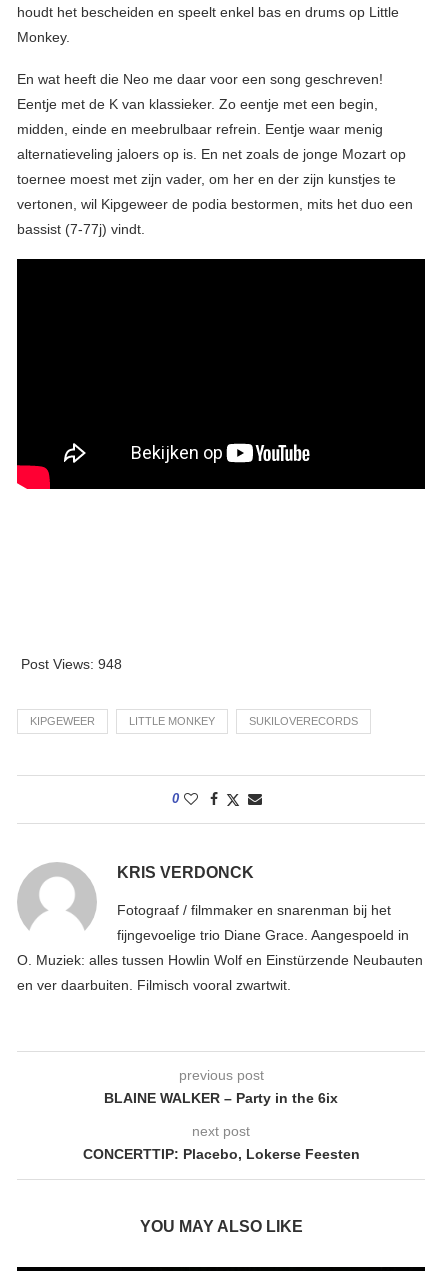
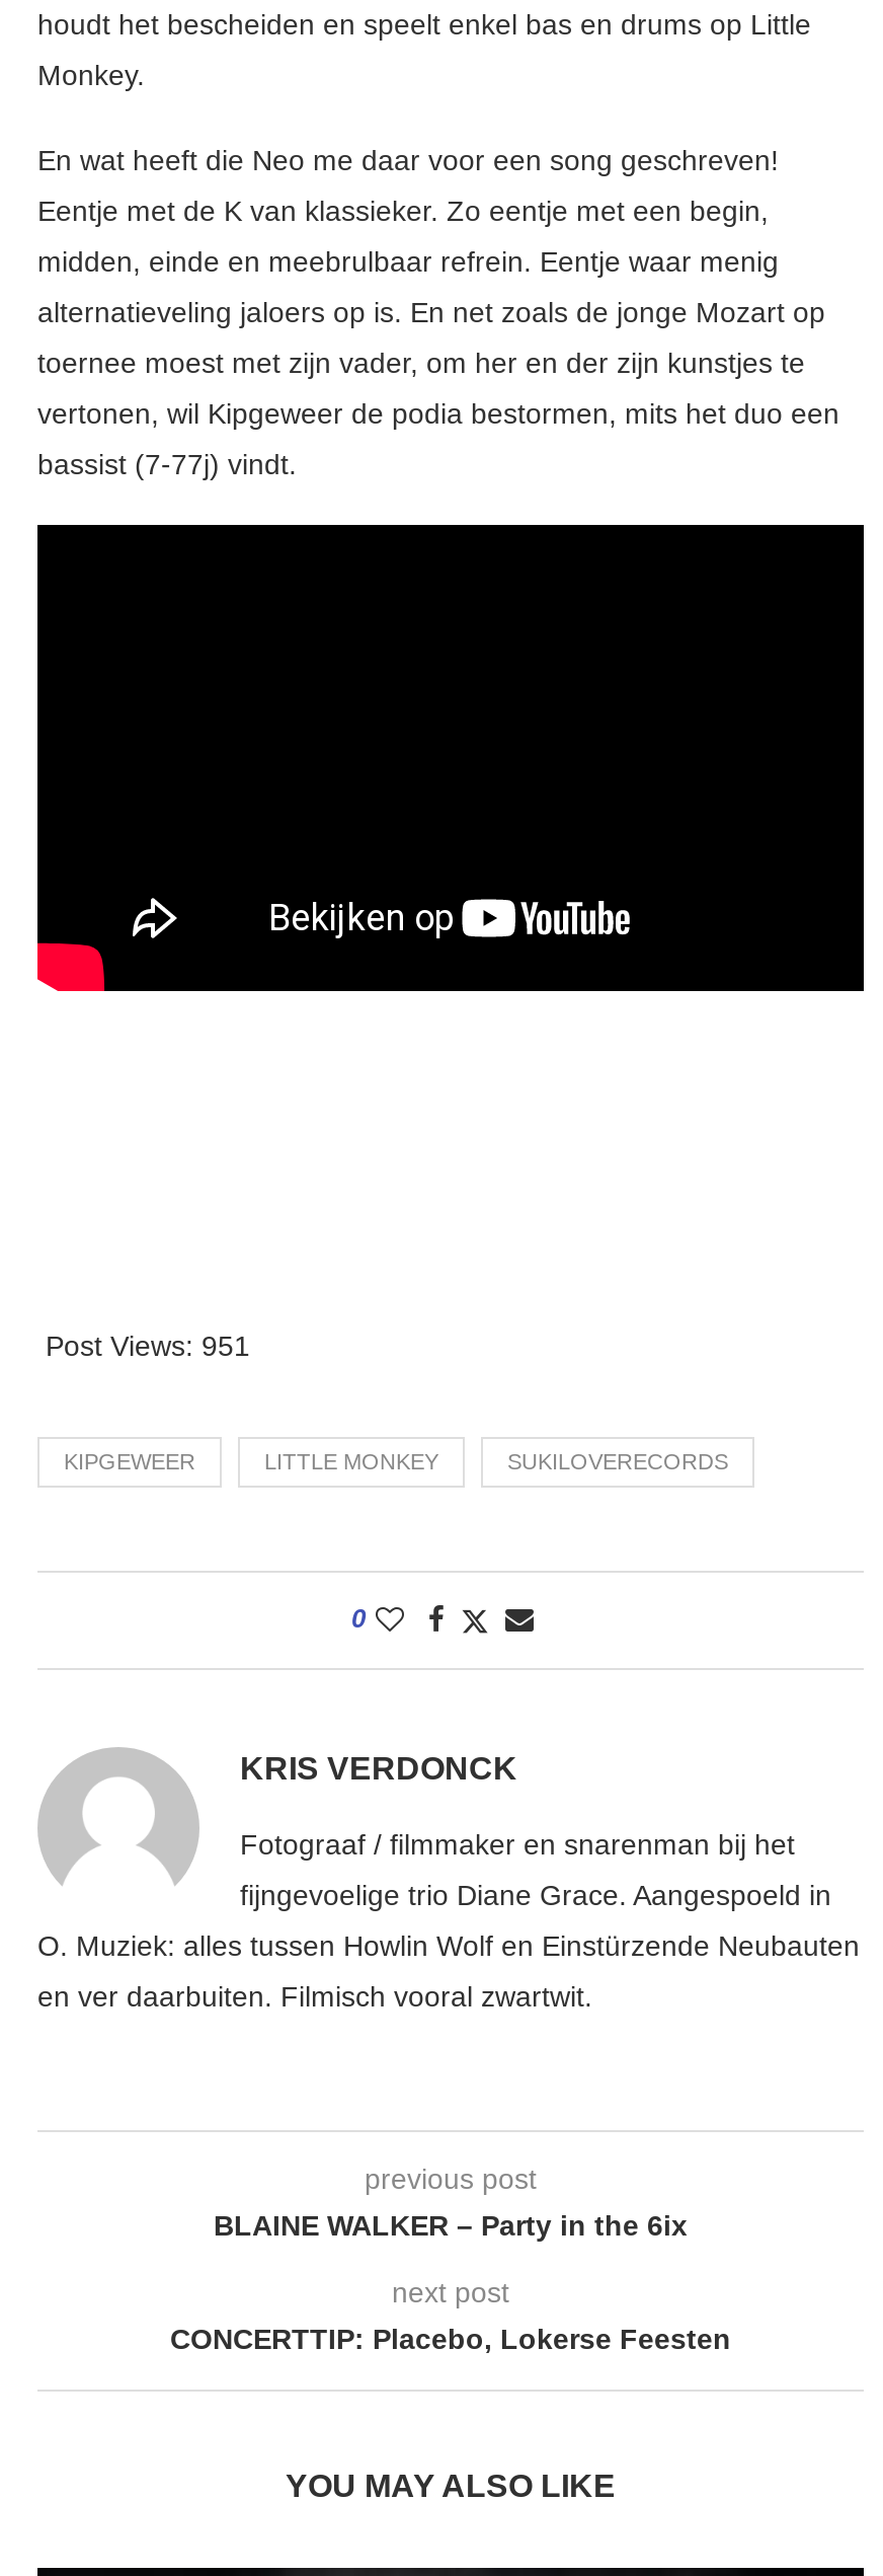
[21,656,122,672] Post Views: 948 -> [46,1329,250,1362] Post Views: 951

